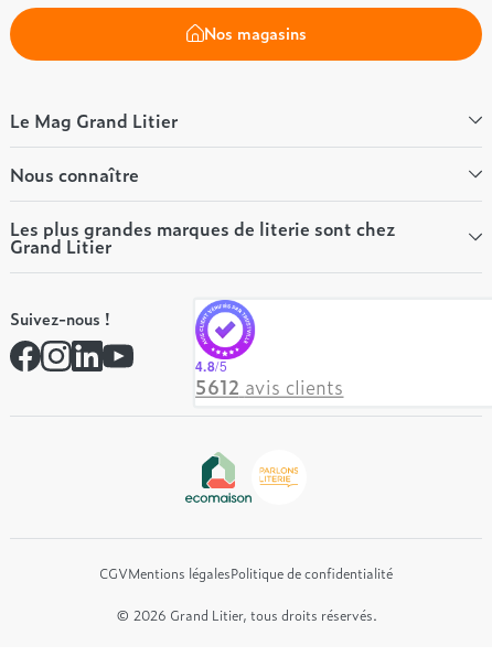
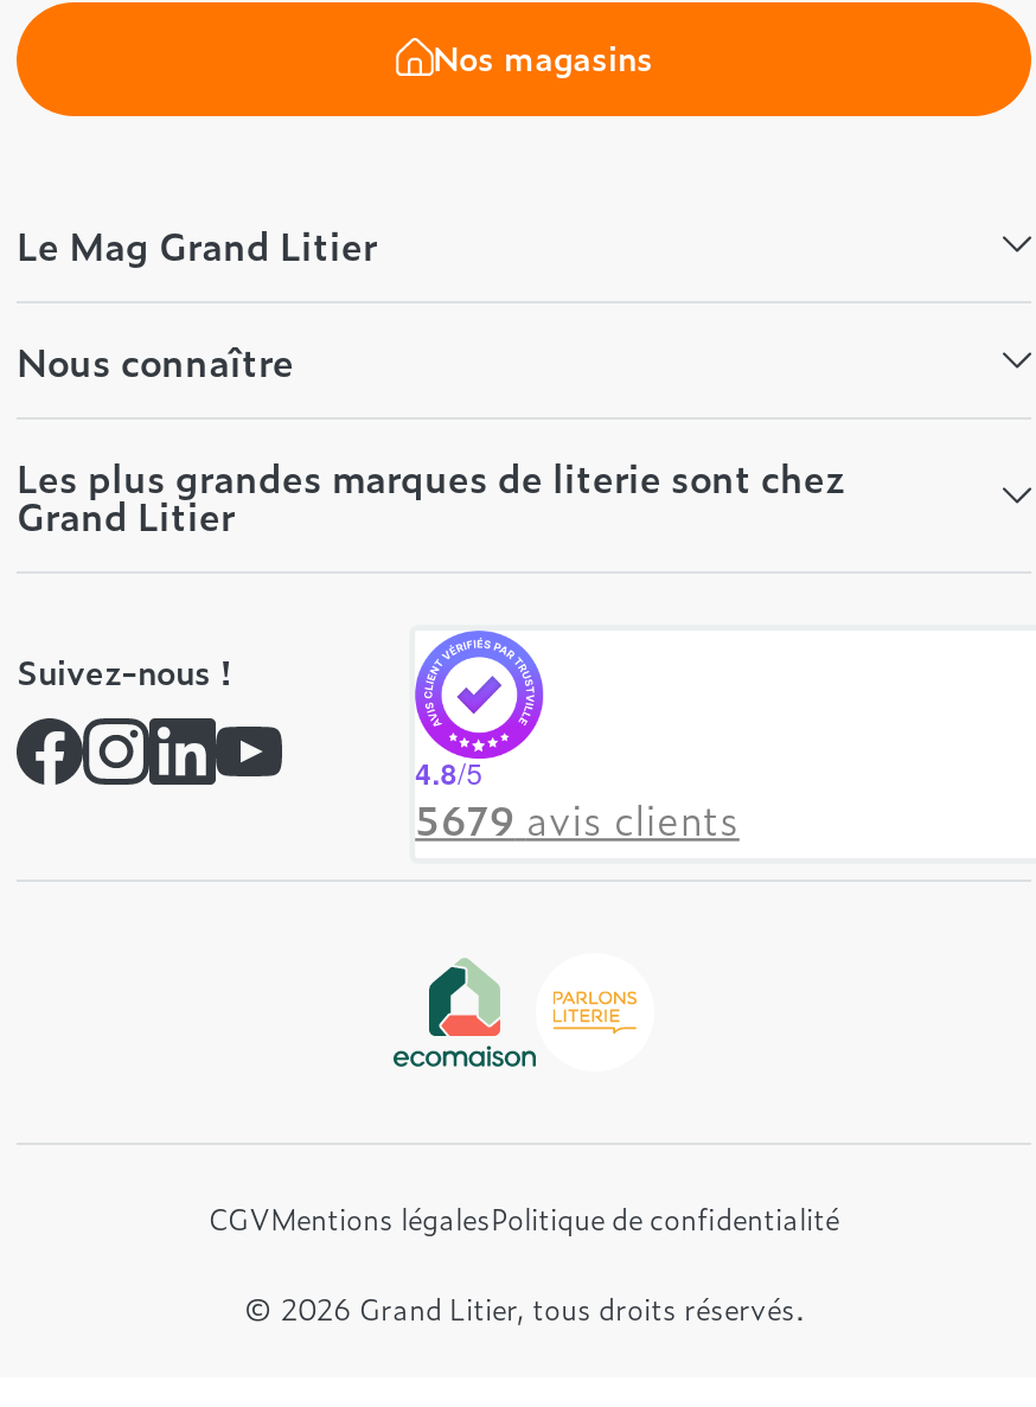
[195,373,343,400] 5612 avis clients -> [414,787,738,847] 5679 avis clients

